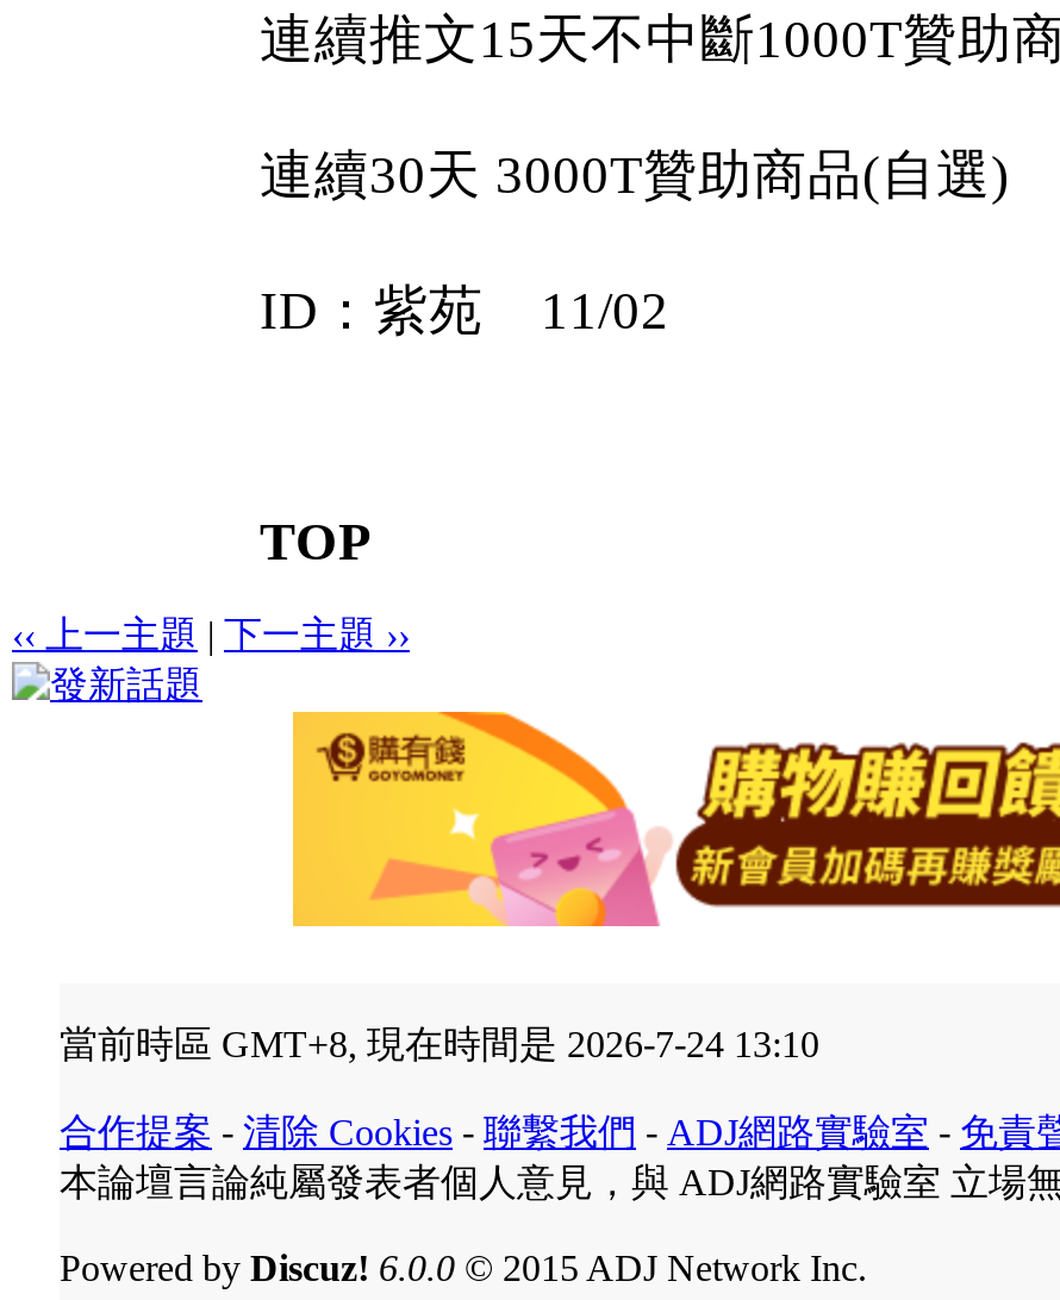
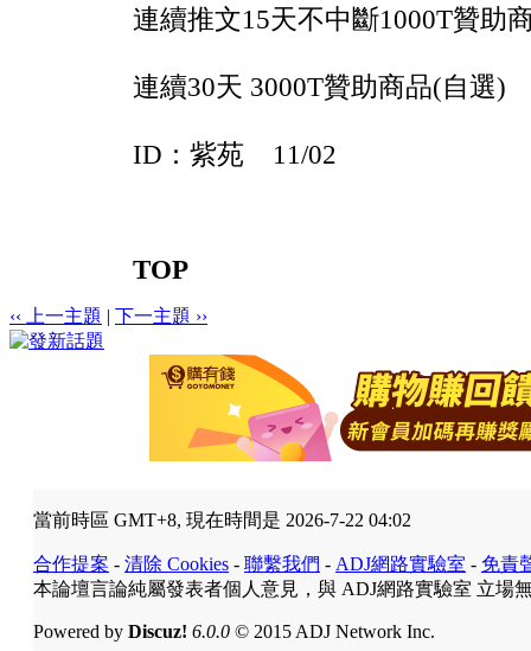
[60,1024,819,1064] 當前時區 GMT+8, 現在時間是 2026-7-24 13:10 -> [33,510,411,530] 當前時區 GMT+8, 現在時間是 2026-7-22 04:02

